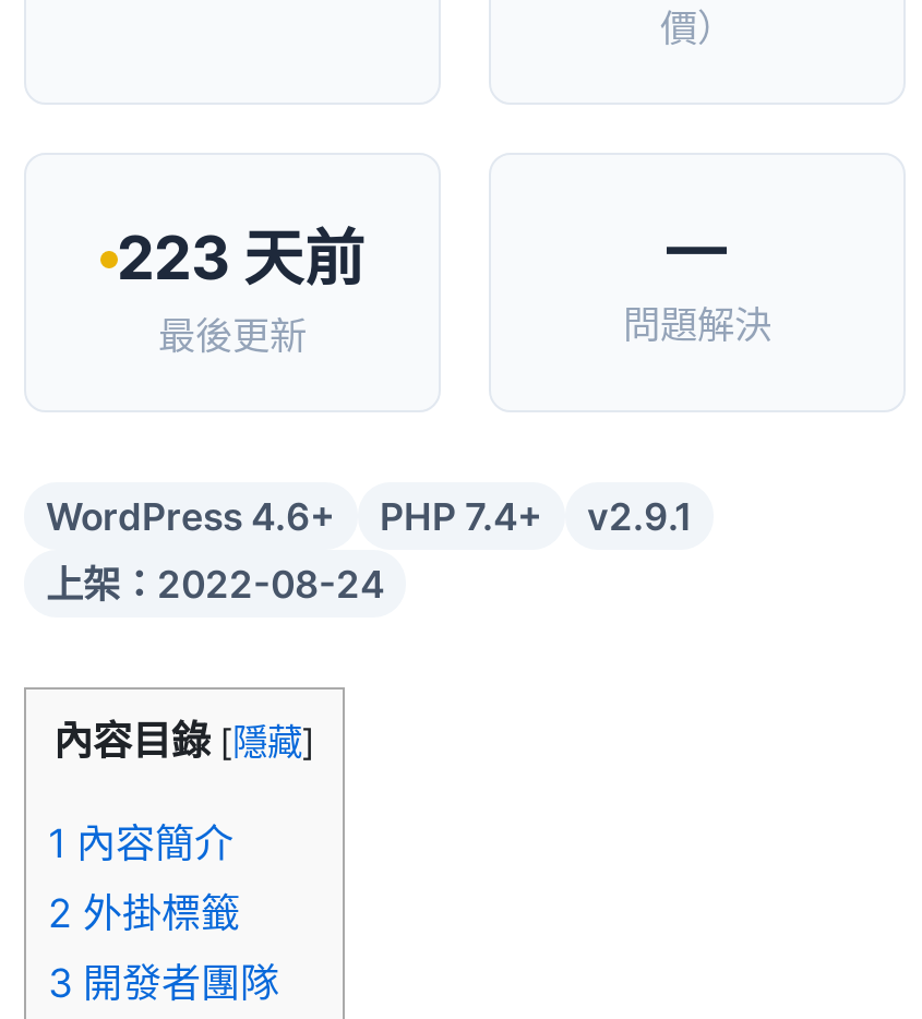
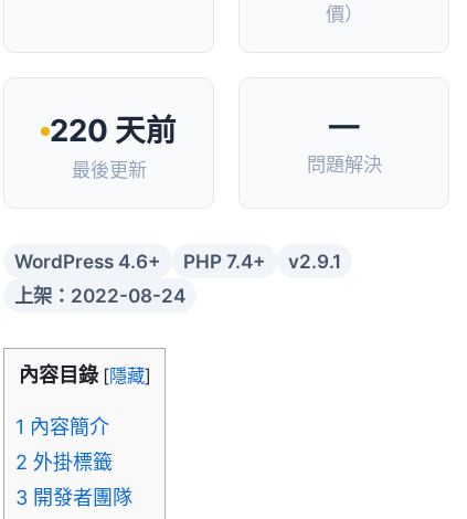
[117,221,366,295] 223 天前 -> [50,112,177,149] 220 天前

